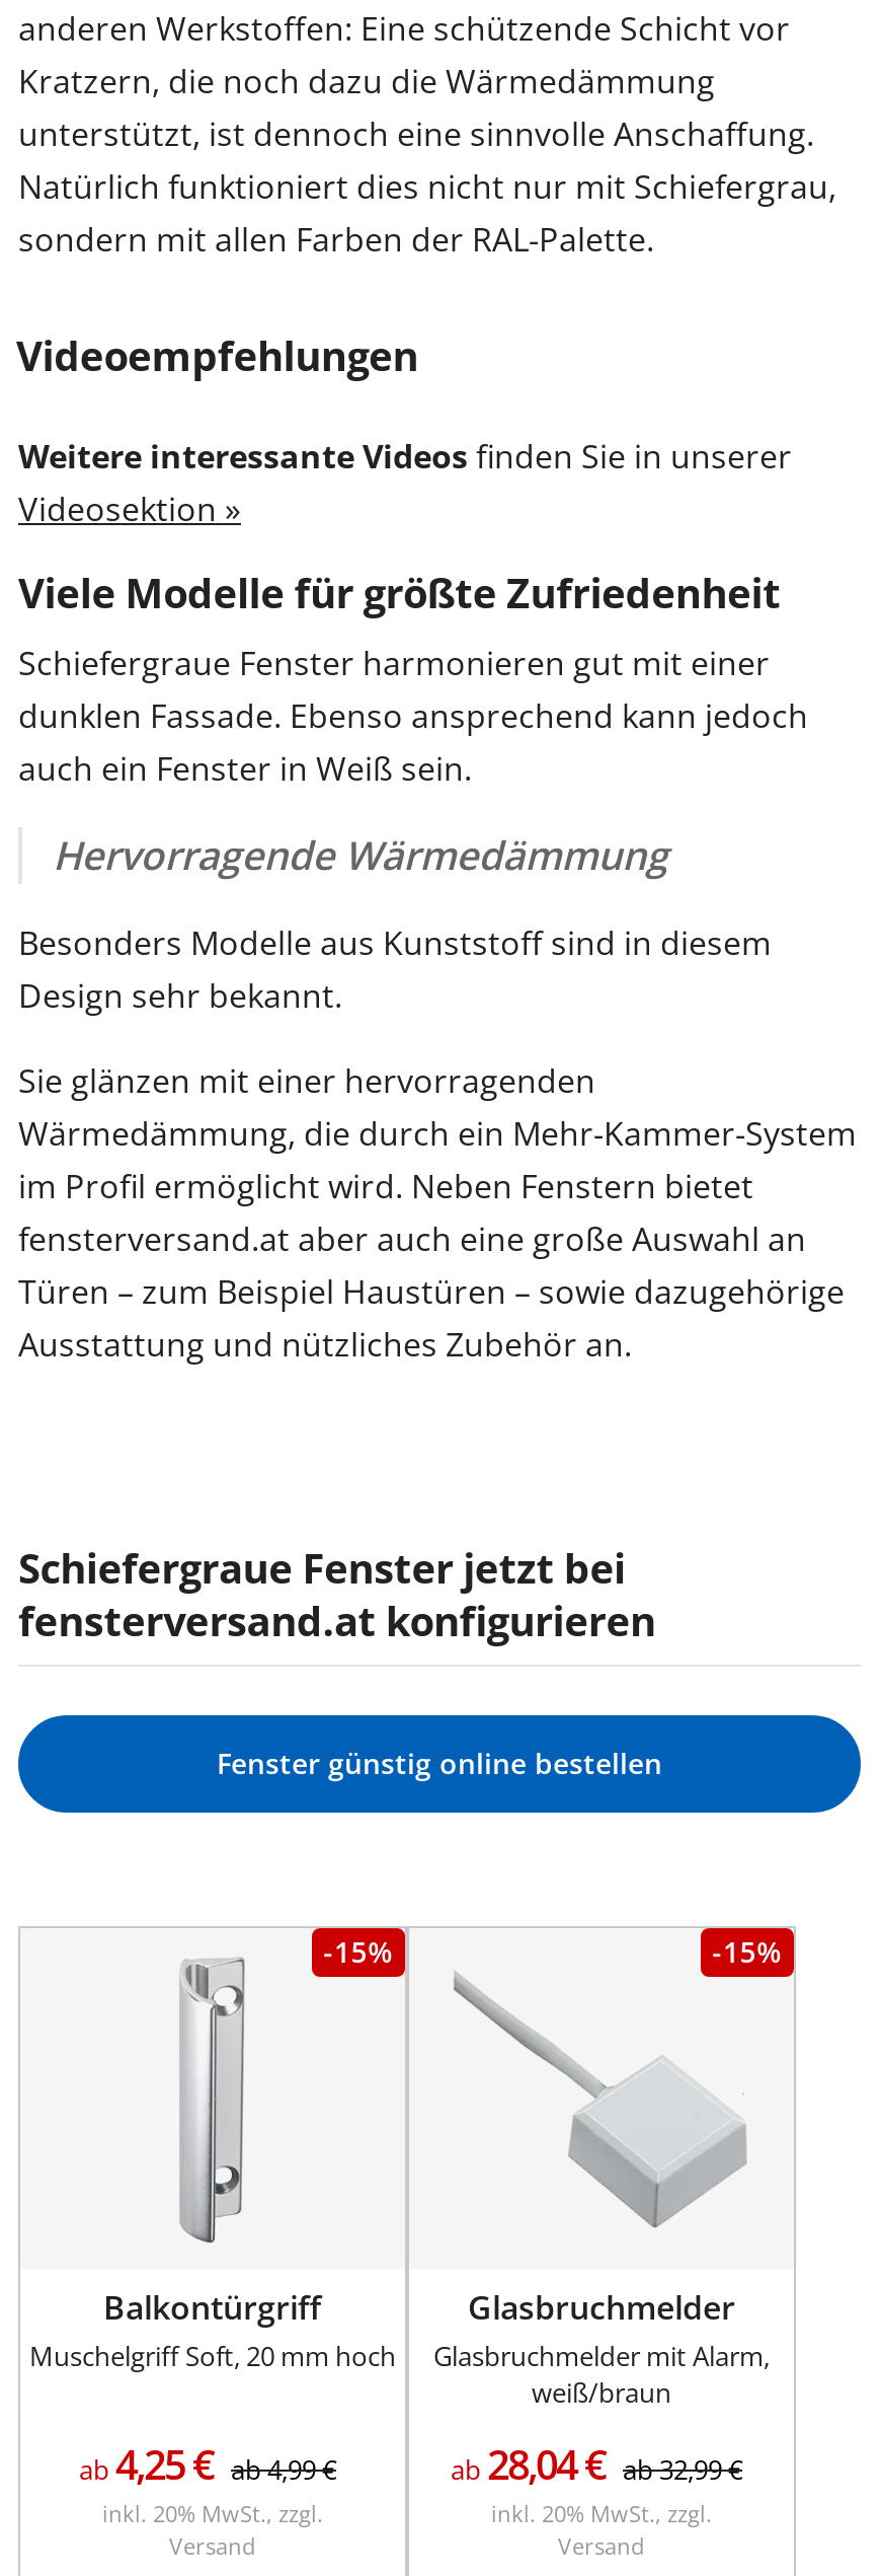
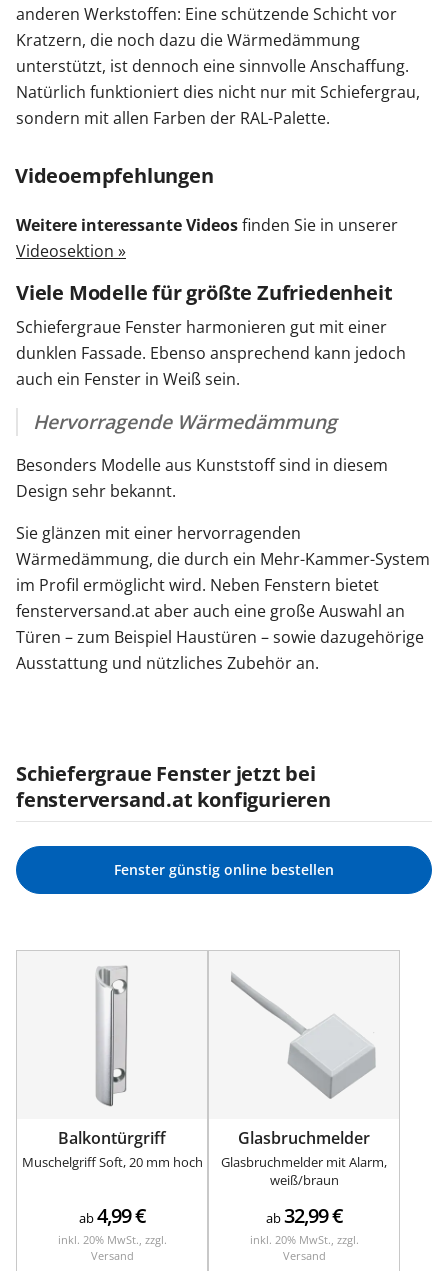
[323,1932,393,1971] -15% -> none
[712,1932,782,1971] -15% -> none
[79,2437,336,2492] ab4,25€ ab4,99€ -> [79,1202,145,1229] ab4,99€
[451,2437,742,2492] ab 28,04€ ab32,99€ -> [266,1202,342,1229] ab 32,99€

